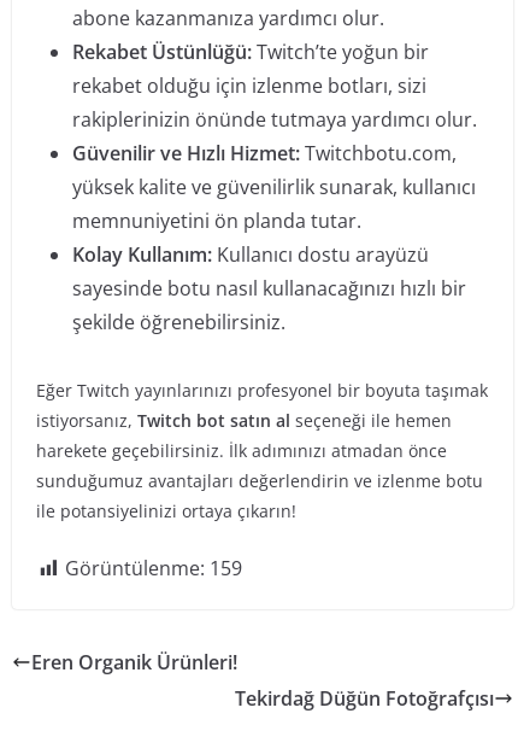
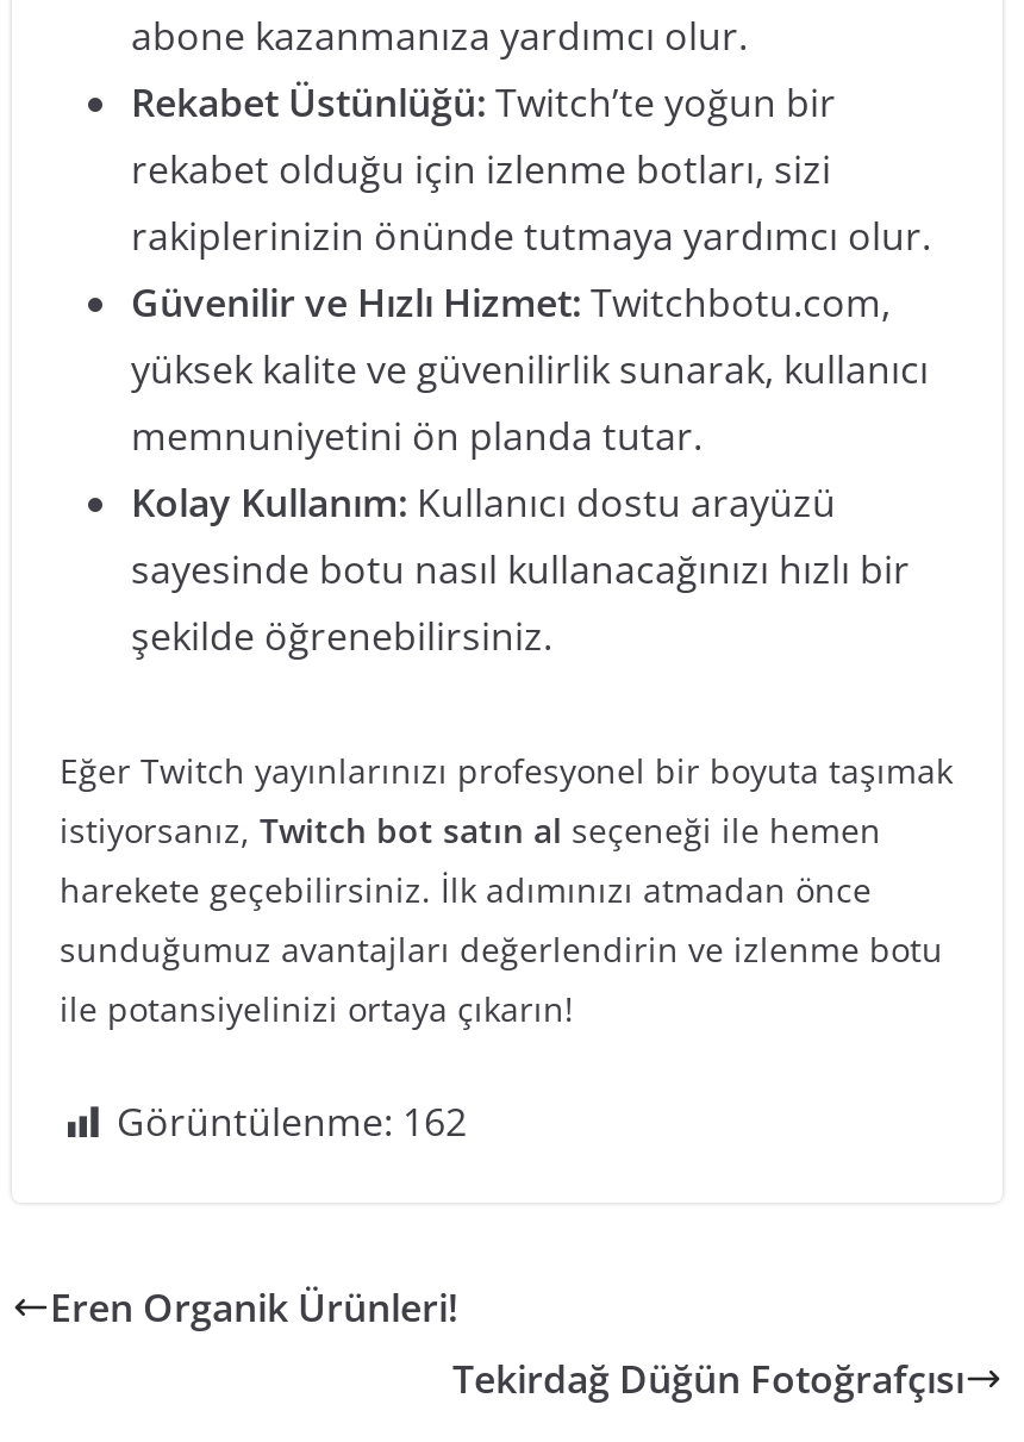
[65,555,242,581] Görüntülenme: 159 -> [117,1095,467,1148] Görüntülenme: 162

